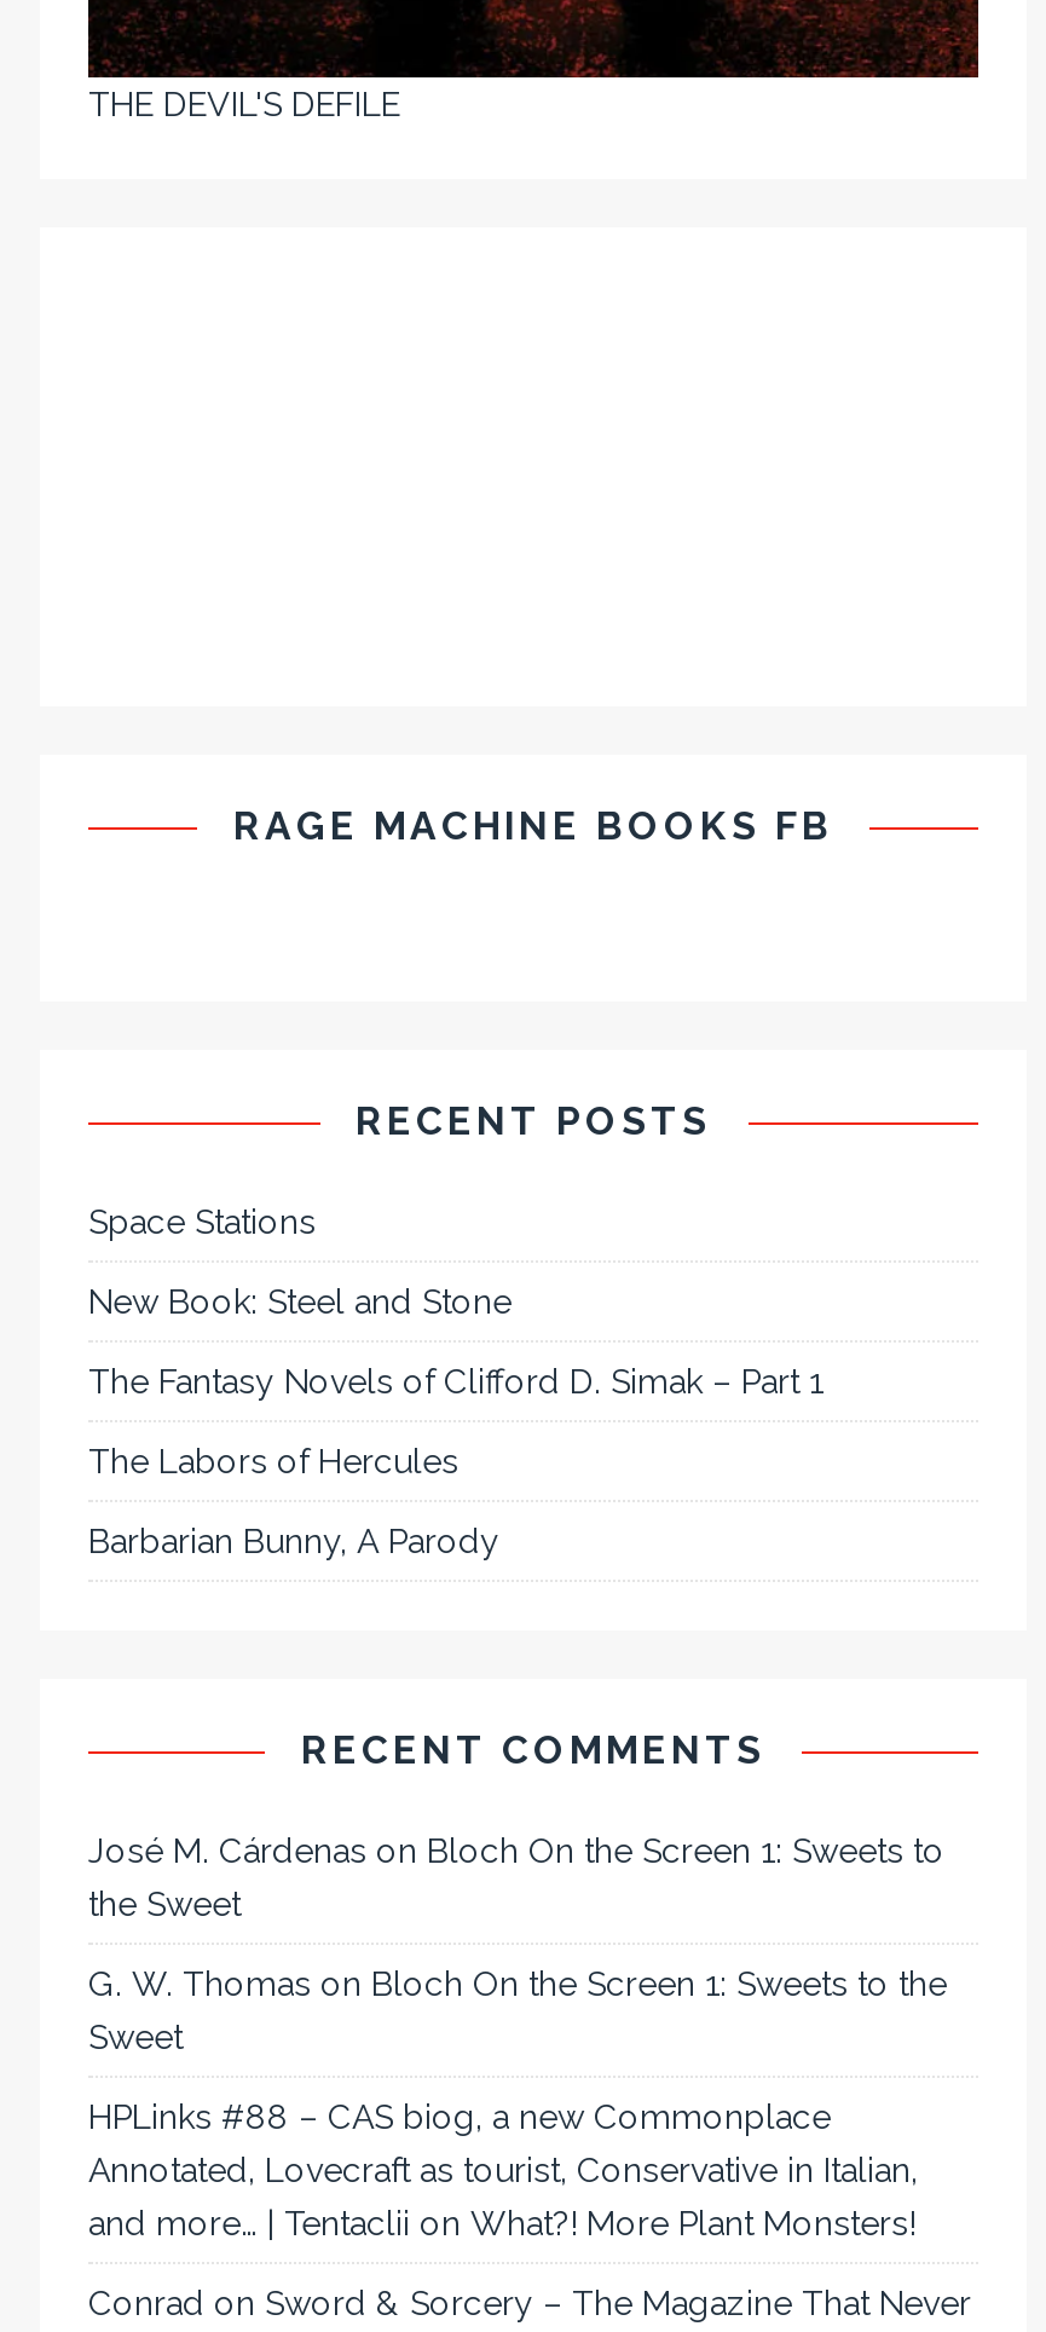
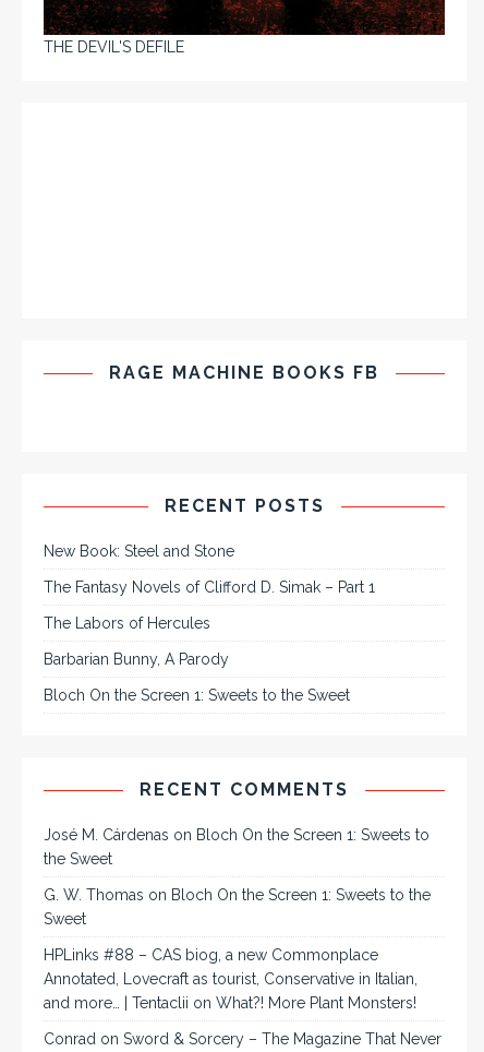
[88,1203,316,1242] Space Stations -> none
moved [88,1283,823,1562] -> [44,543,375,668]: New Book: Steel and Stone | The Fantasy Novels of Clifford D. Simak – Part 1 | The Labors of Hercules | Barbarian Bunny, A Parody
none -> [44,687,350,704] Bloch On the Screen 1: Sweets to the Sweet

